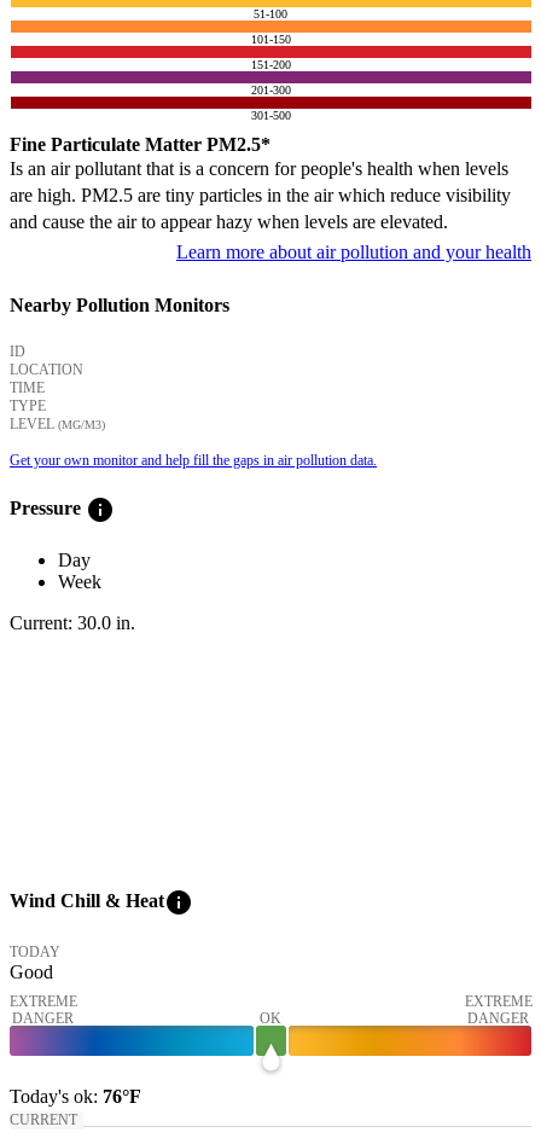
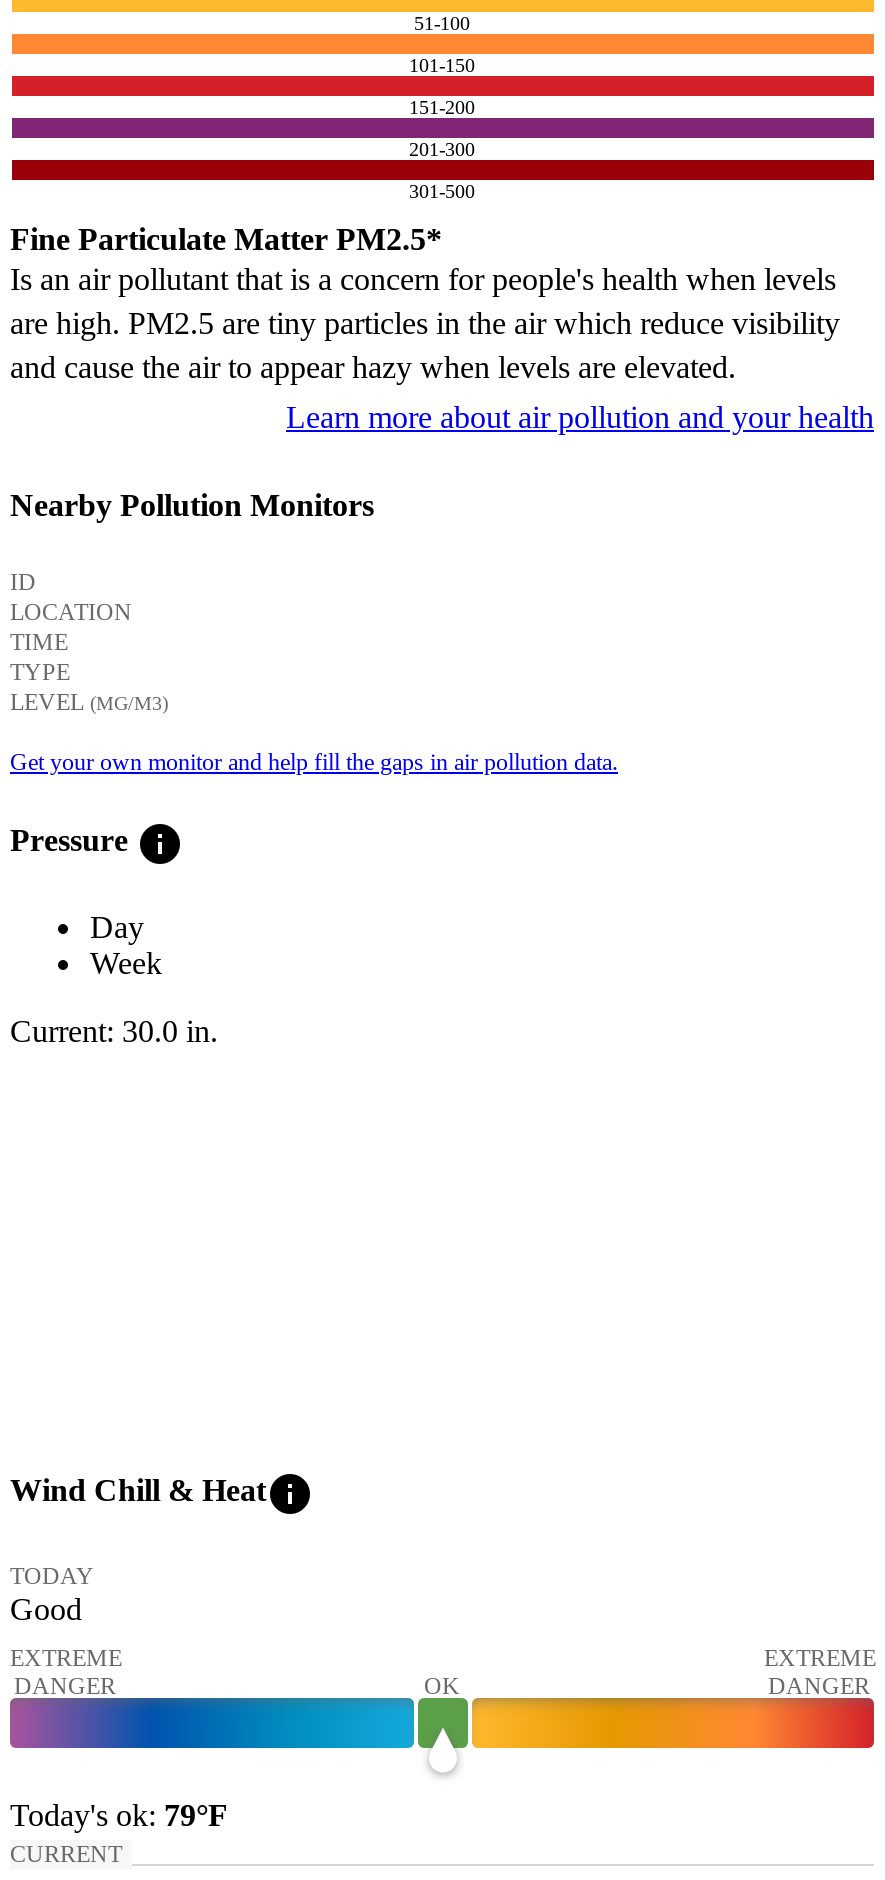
[10,1085,141,1106] Today's ok: 76°F -> [10,1797,228,1831] Today's ok: 79°F

